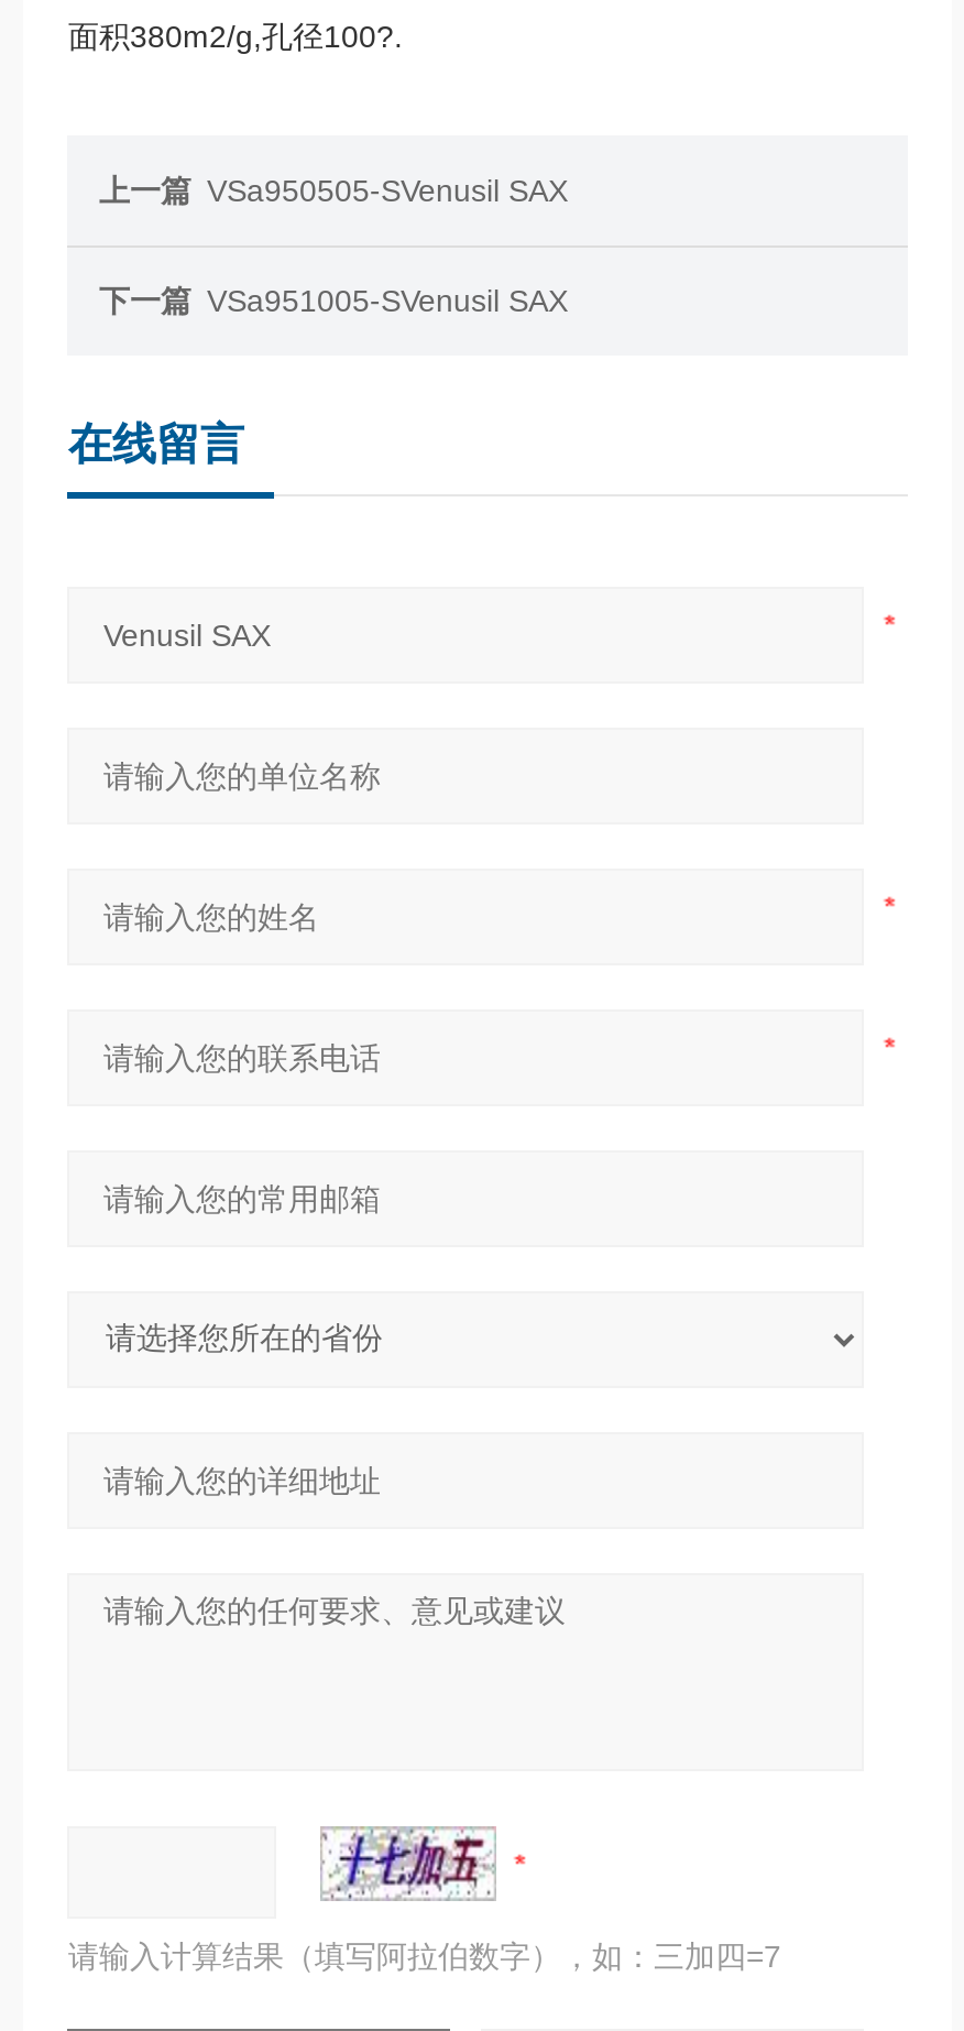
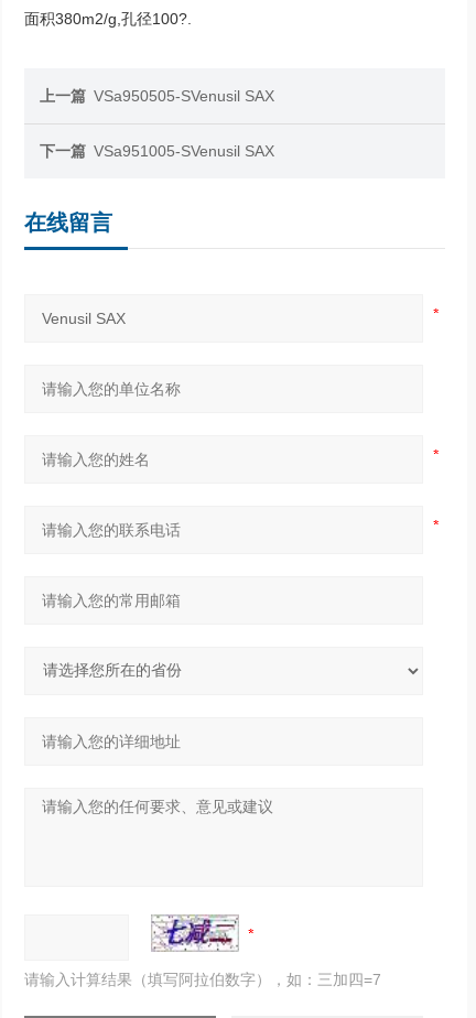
[320,1826,496,1901] [image] -> [151,914,239,952] [image]

